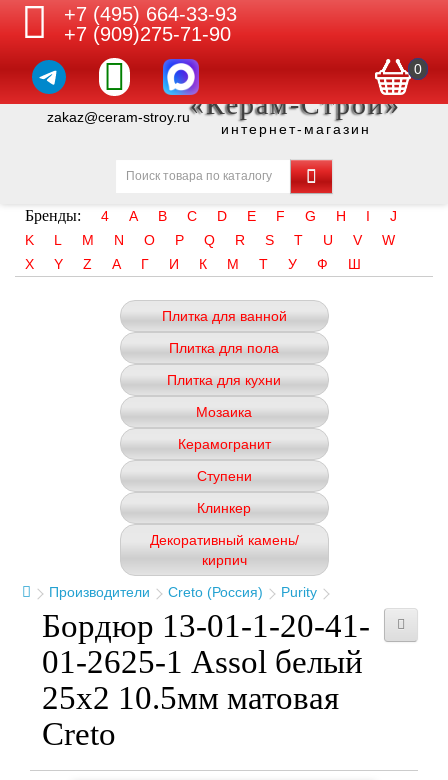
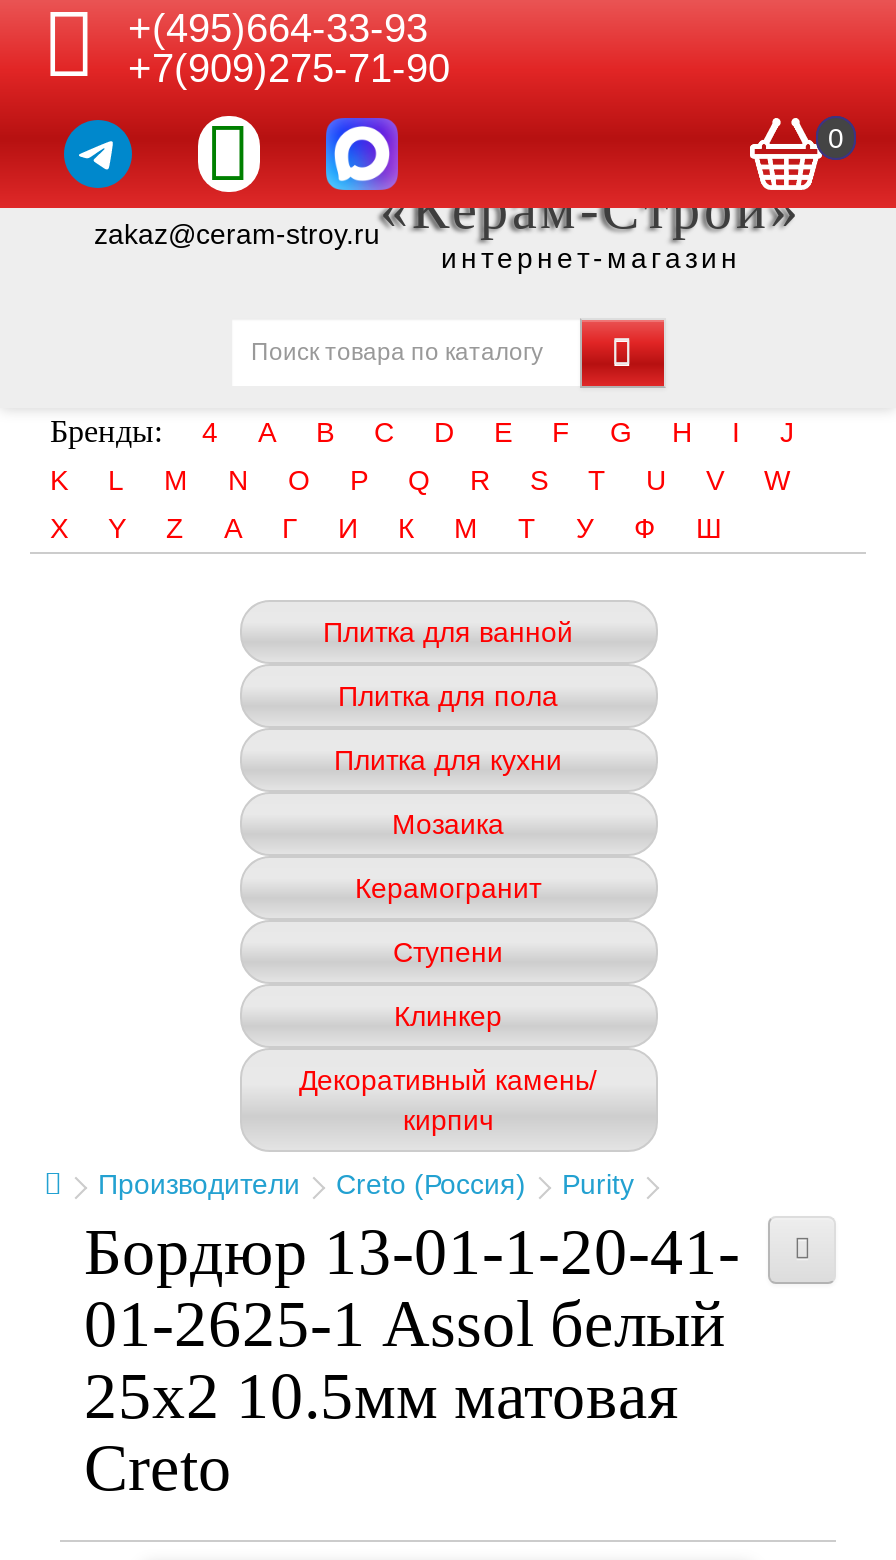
[64,2,237,44] +7 (495) 664-33-93 | +7 (909)275-71-90 -> [128,5,450,89] +(495)664-33-93 | +7(909)275-71-90

